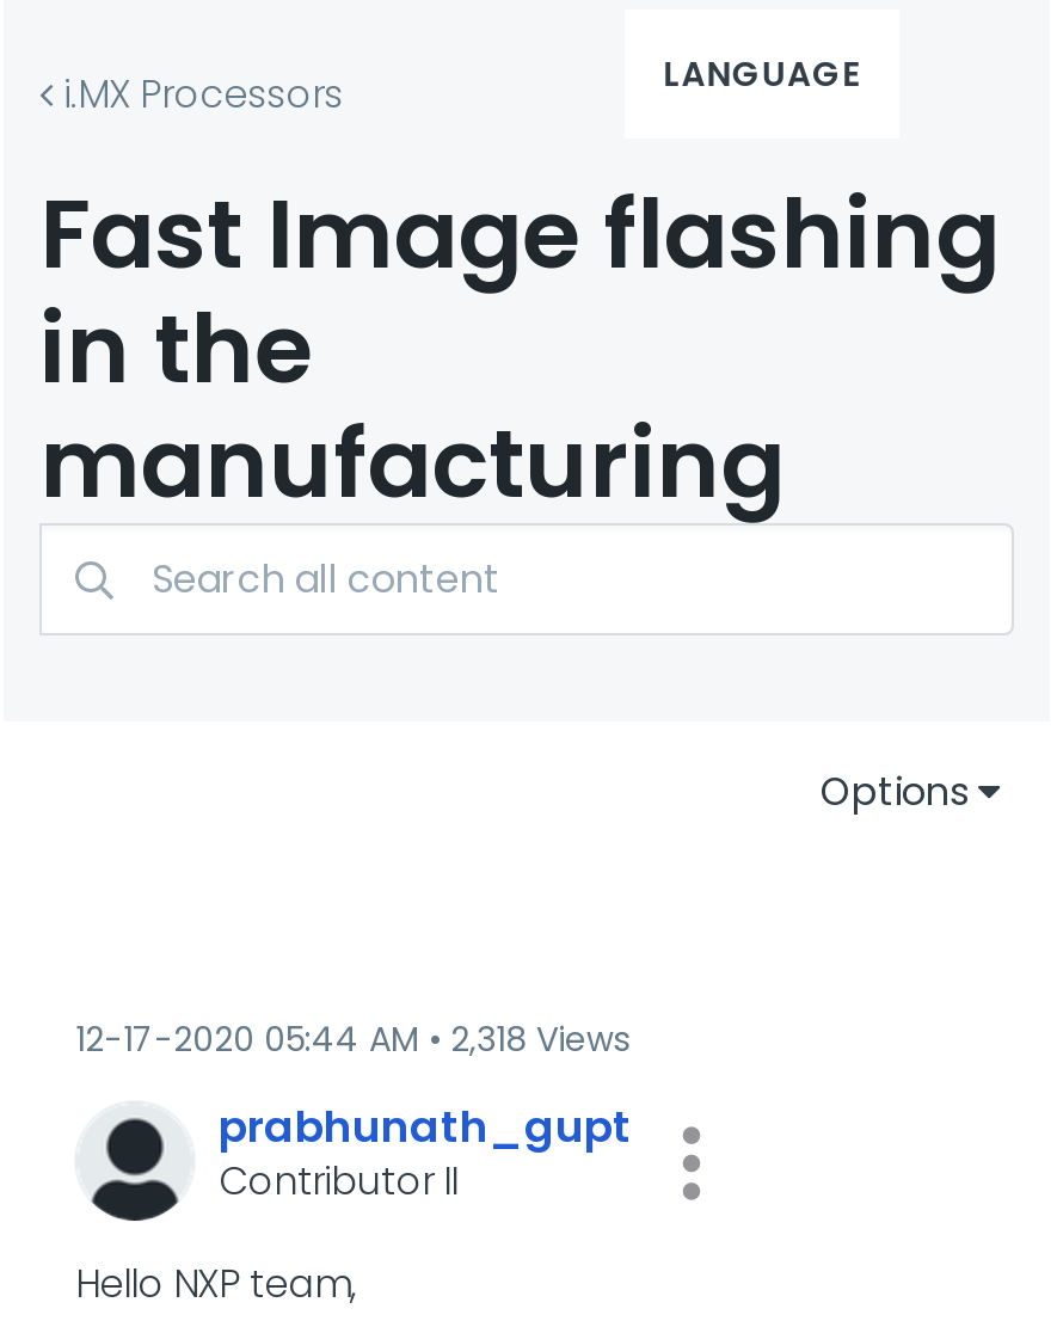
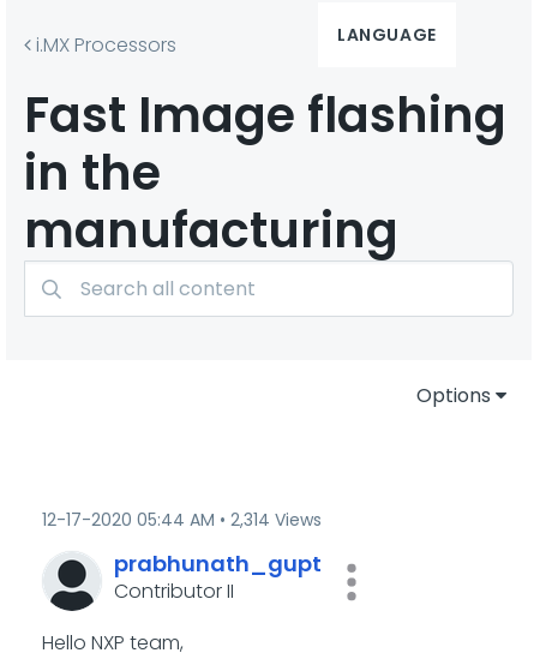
[75,1015,629,1063] 12-17-2020 05:44 AM 2,318 Views -> [42,508,322,532] 12-17-2020 05:44 AM 2,314 Views

